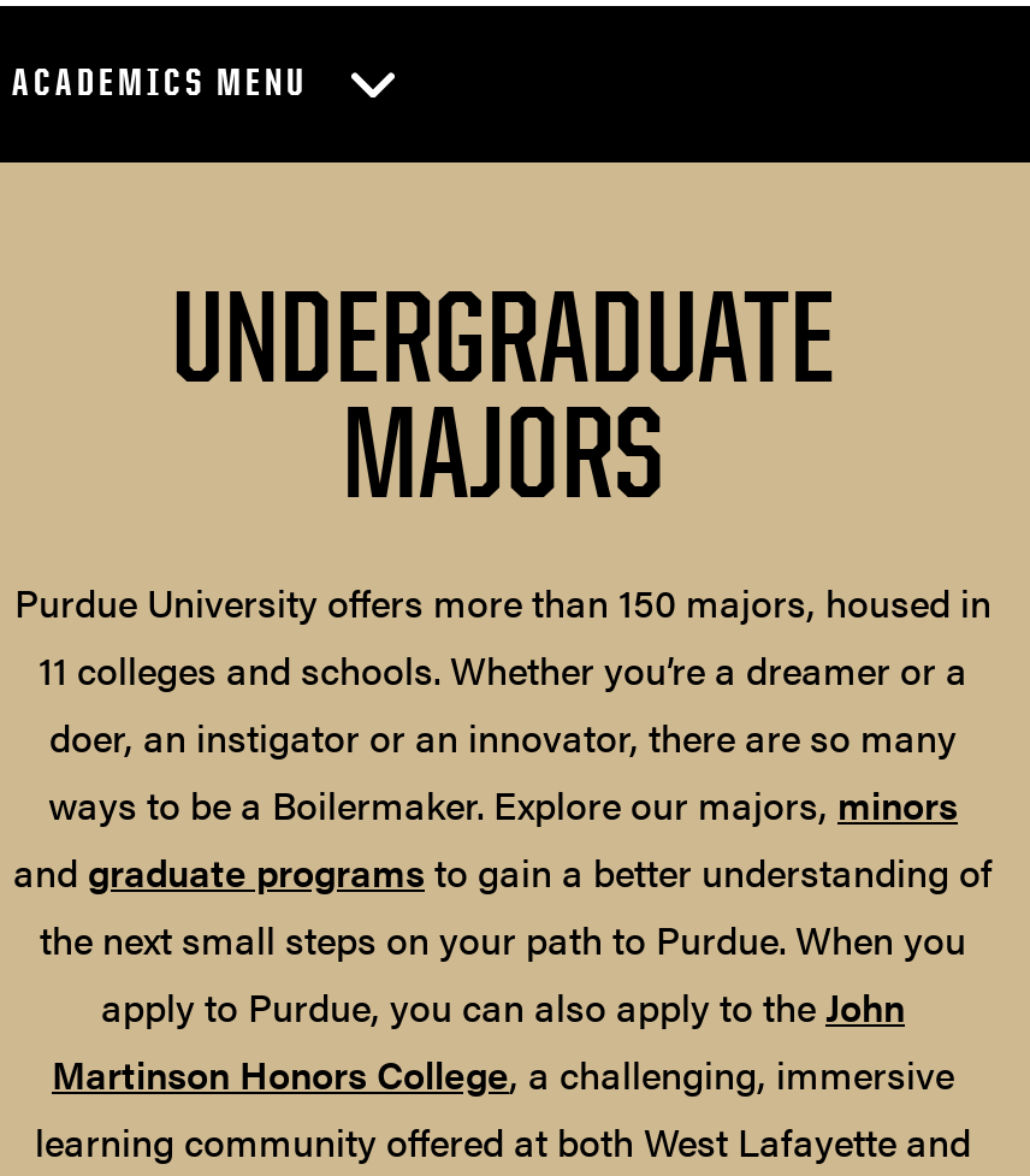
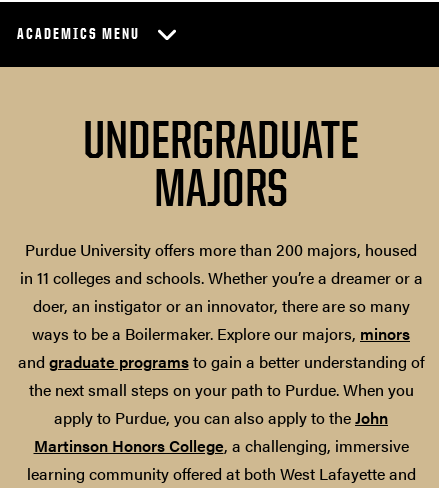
[14,575,991,697] Purdue University offers more than 150 majors, housed in | 11 colleges and schools. Whether you’re a dreamer or a -> [19,238,422,289] Purdue University offers more than 200 majors, housed | in 11 colleges and schools. Whether you’re a dreamer or a

